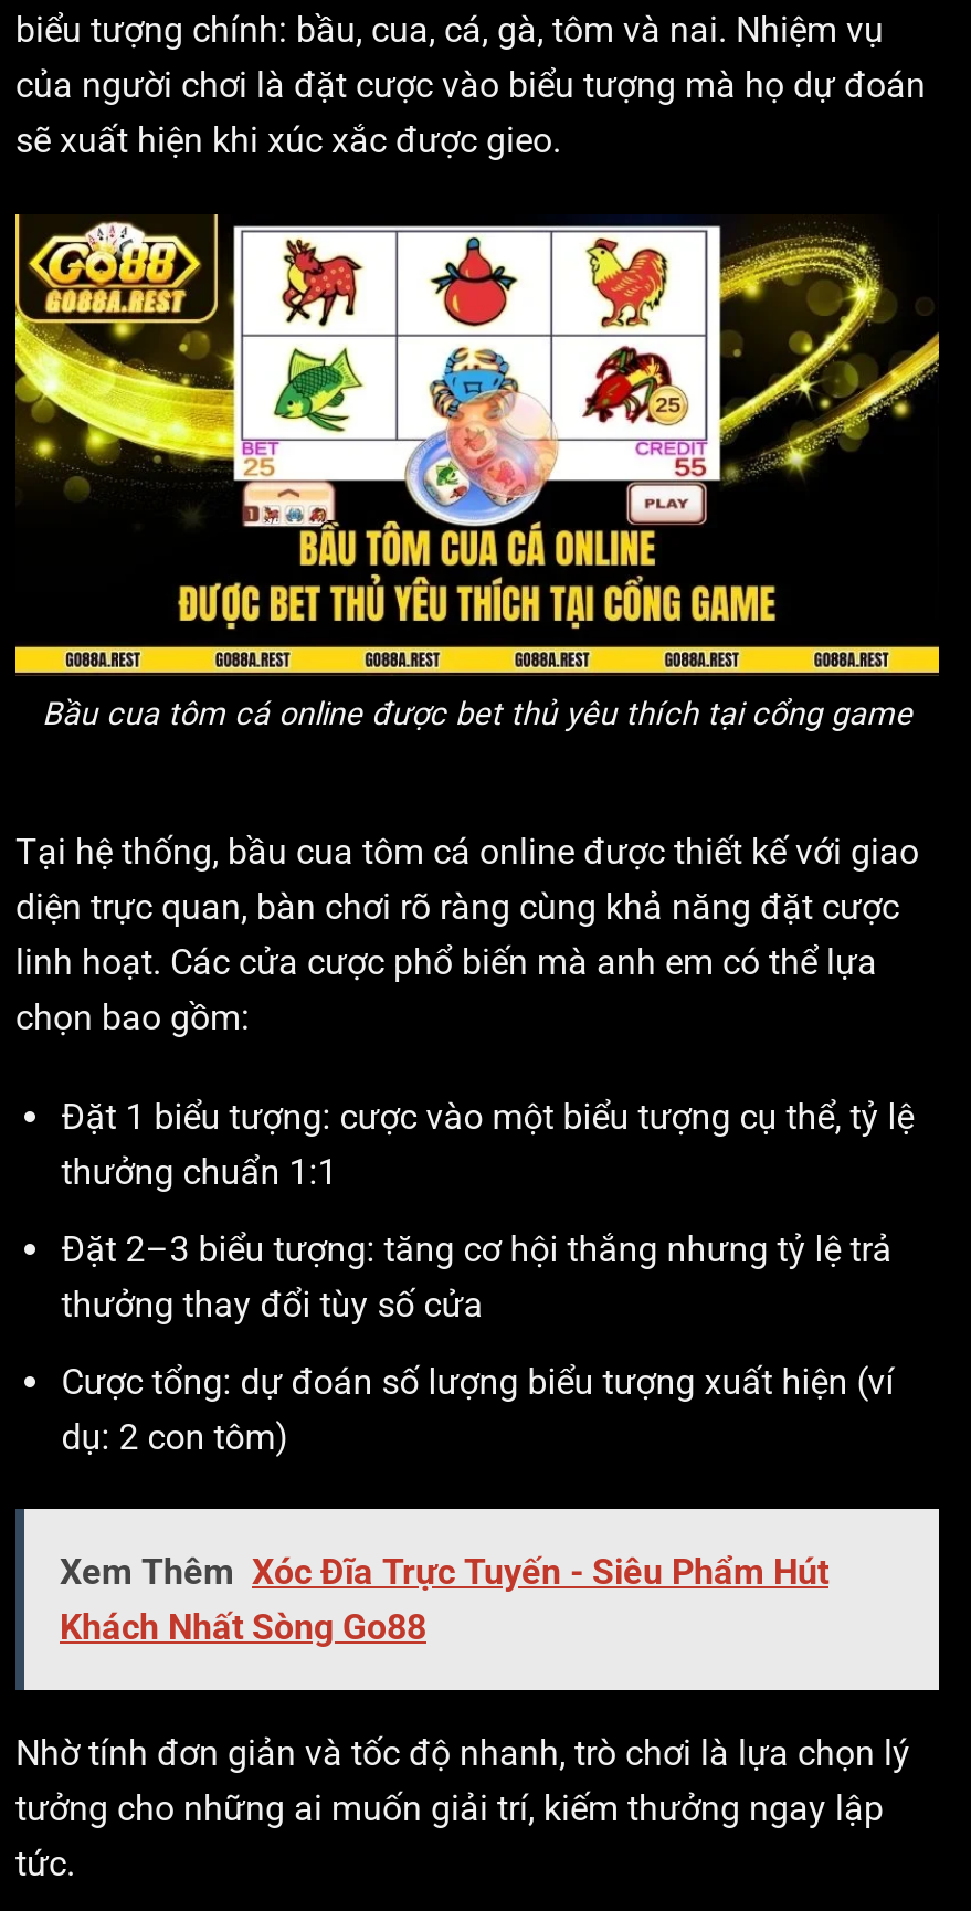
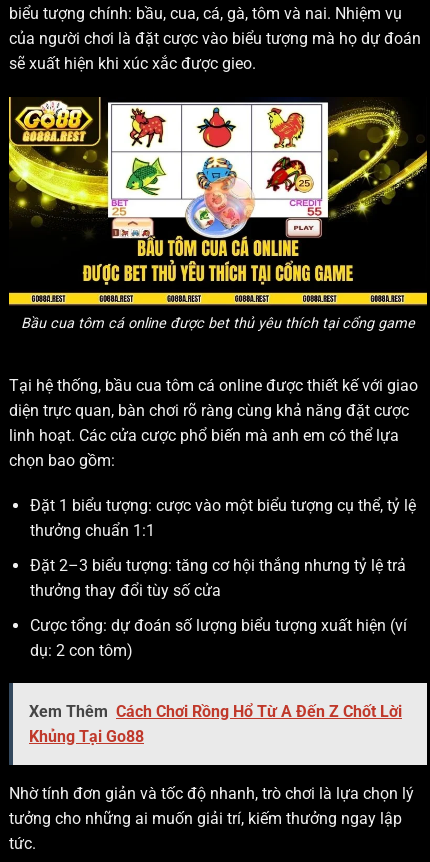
[60,1552,828,1649] Xem Thêm Xóc Đĩa Trực Tuyến - Siêu Phẩm Hút | Khách Nhất Sòng Go88 -> [29,702,402,746] Xem Thêm Cách Chơi Rồng Hổ Từ A Đến Z Chốt Lời | Khủng Tại Go88

